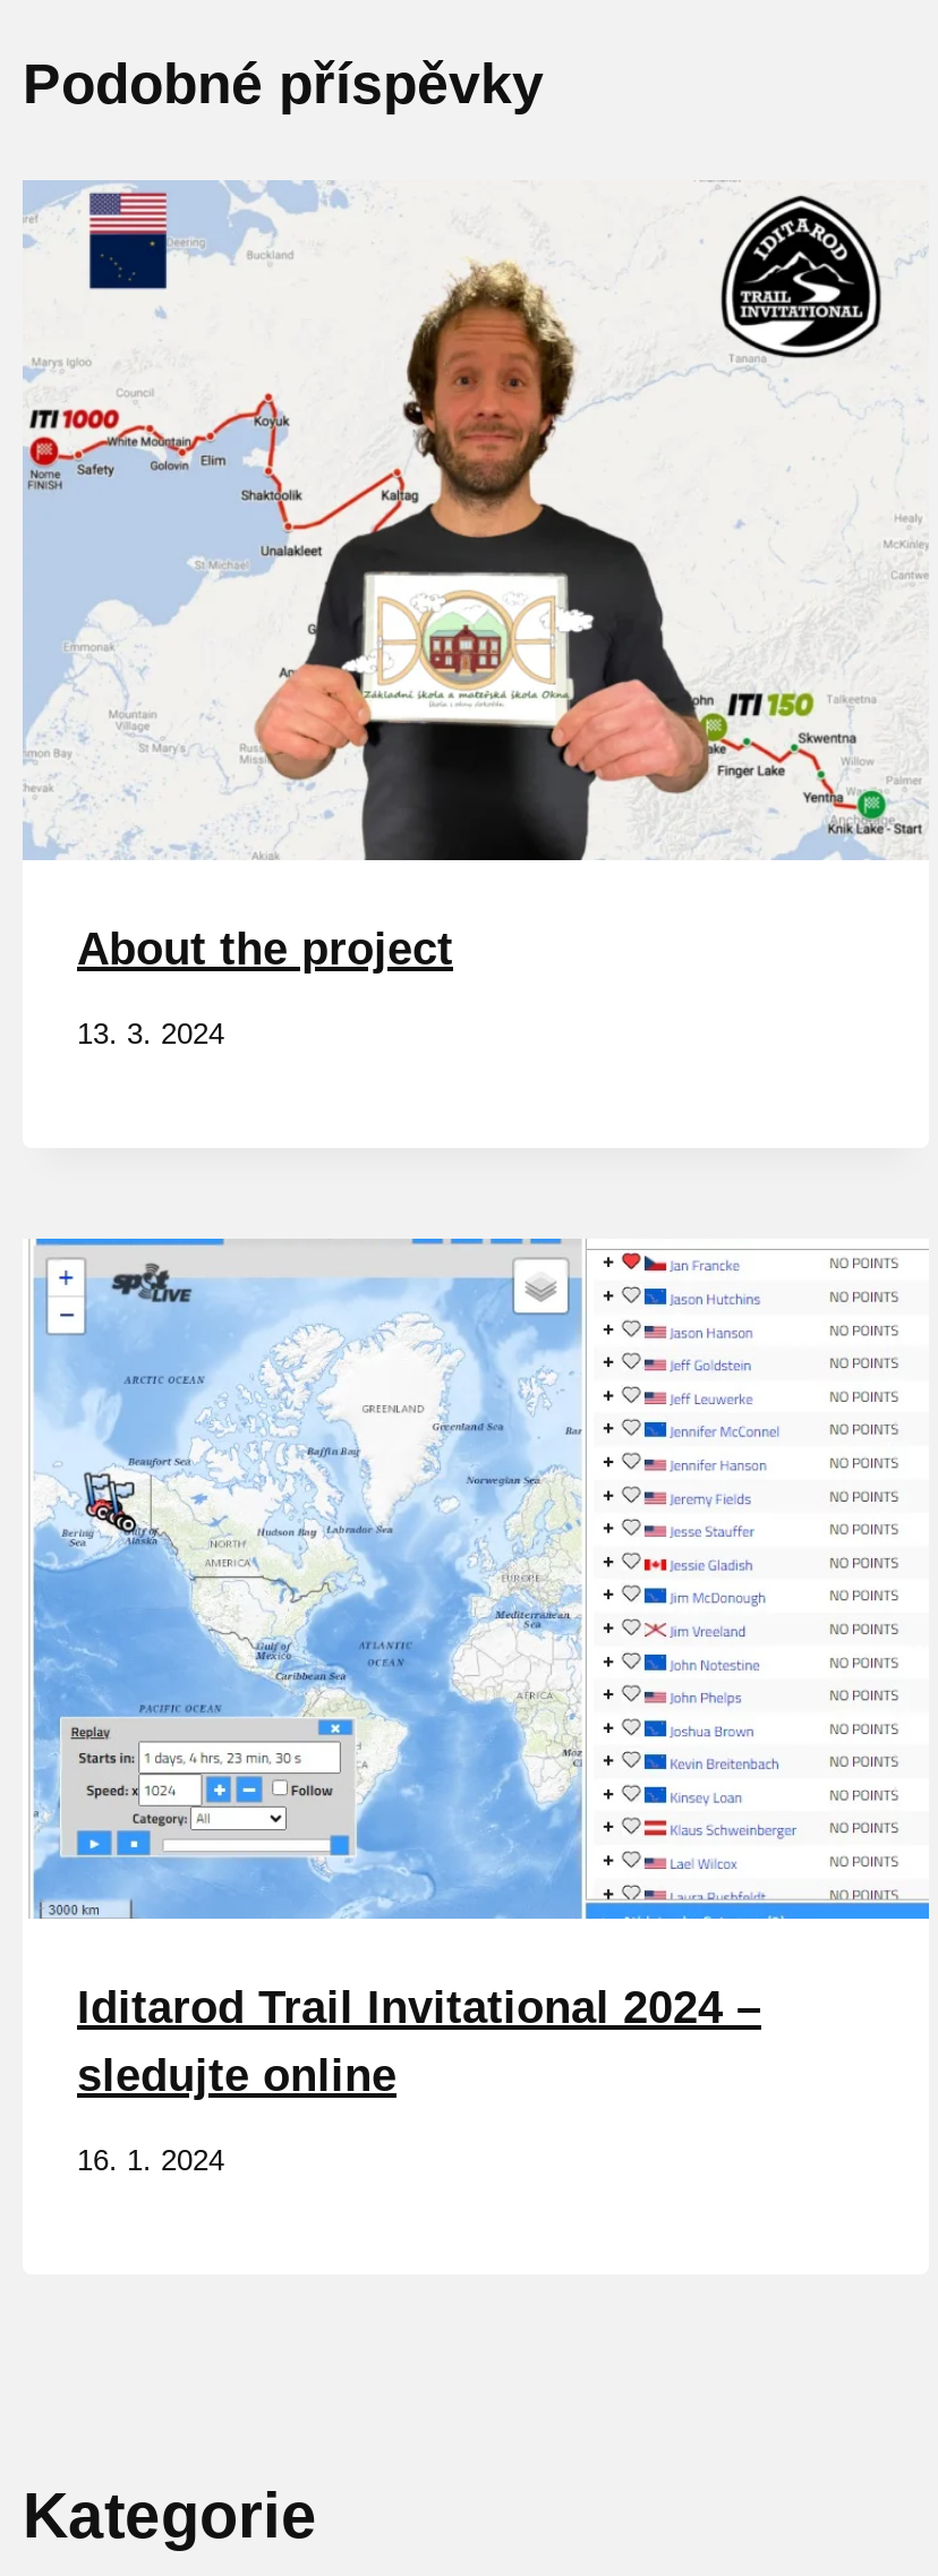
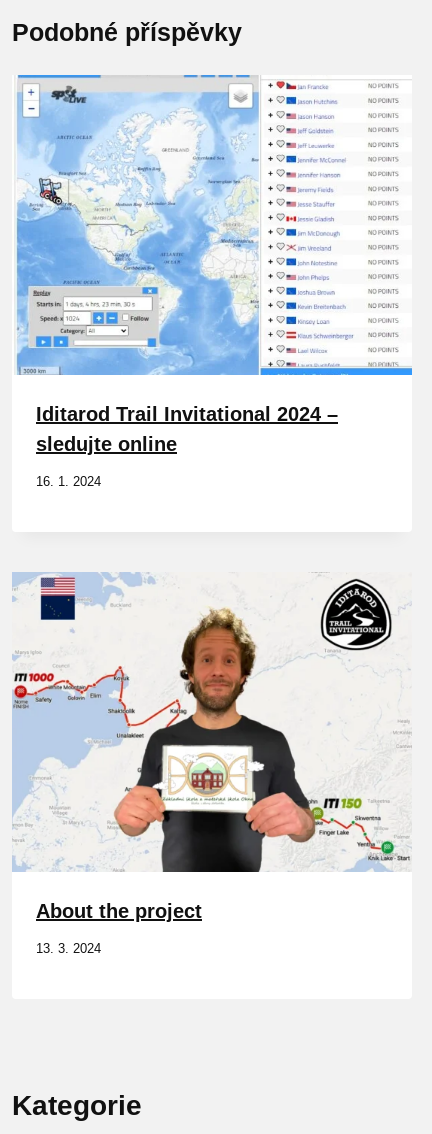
moved [23,180,927,1050] -> [12,572,411,956]: [image] | About the project | 13. 3. 2024
moved [29,1246,773,2176] -> [15,78,343,489]: [image] | Iditarod Trail Invitational 2024 – | sledujte online | 16. 1. 2024

